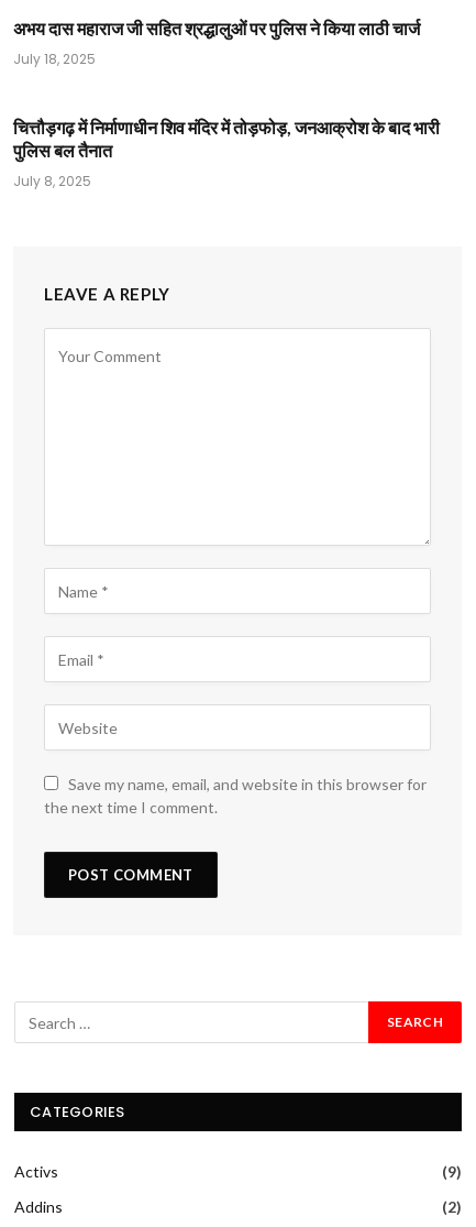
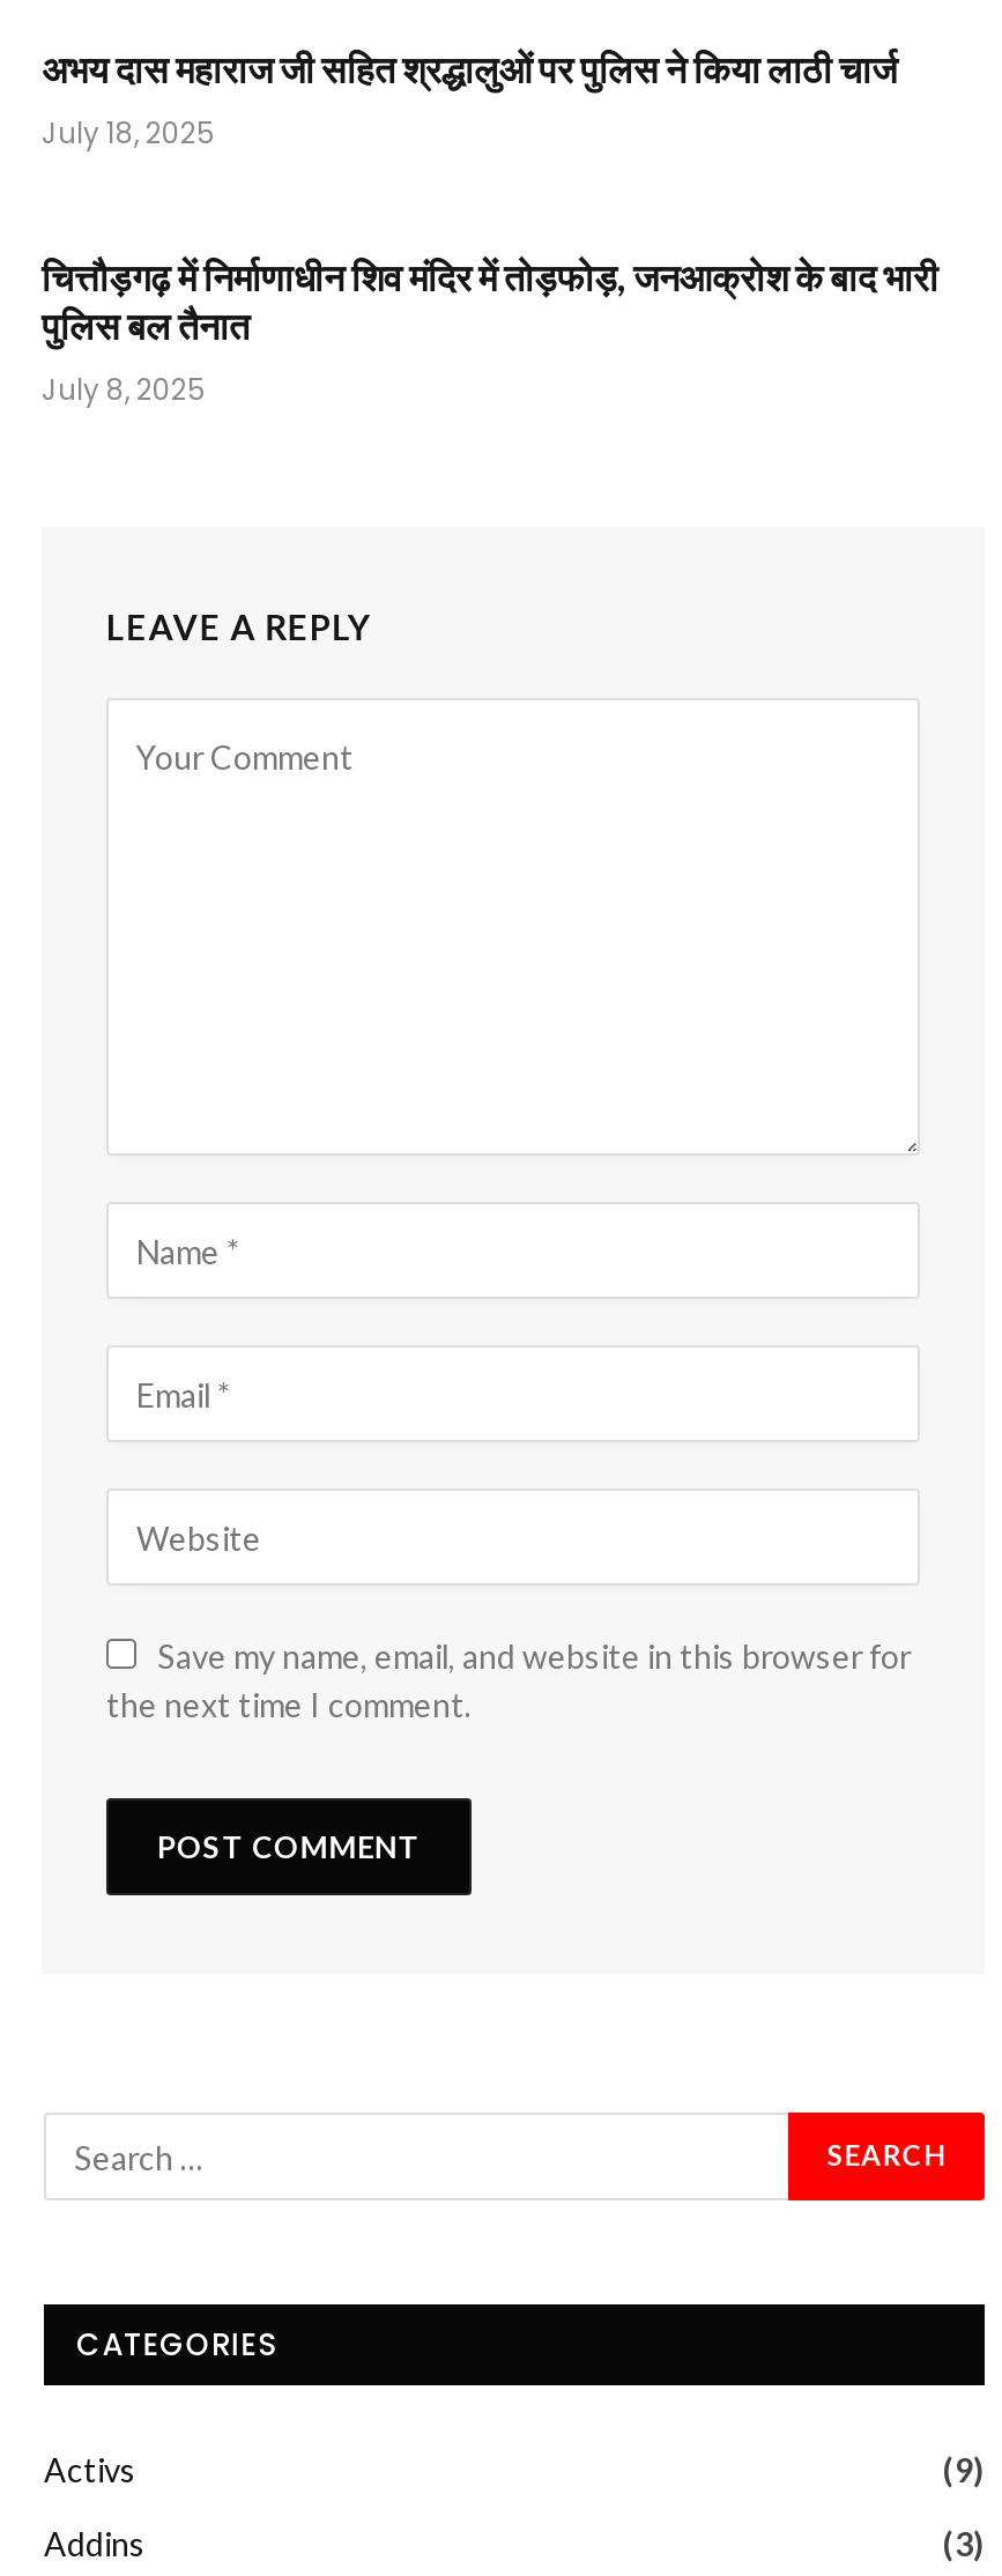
[442,1198,462,1216] (2) -> [943,2525,985,2564] (3)

